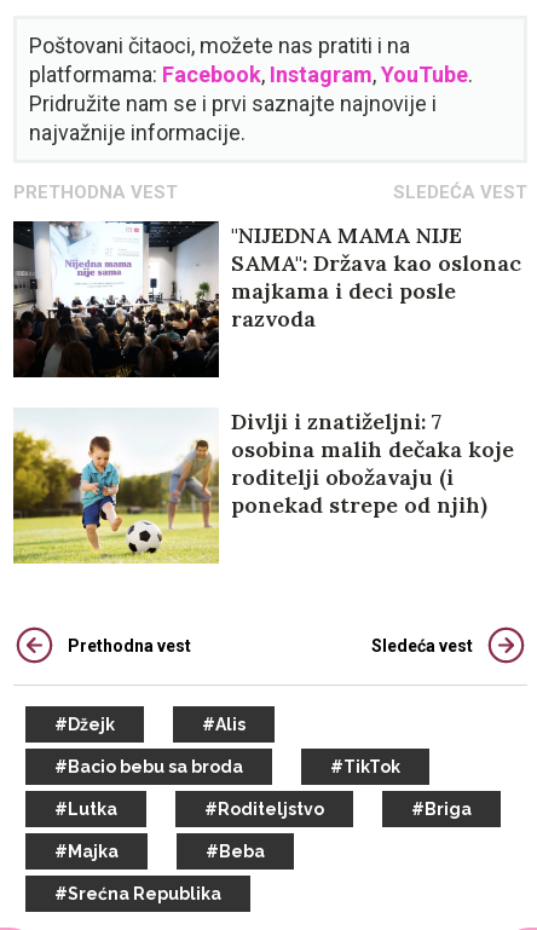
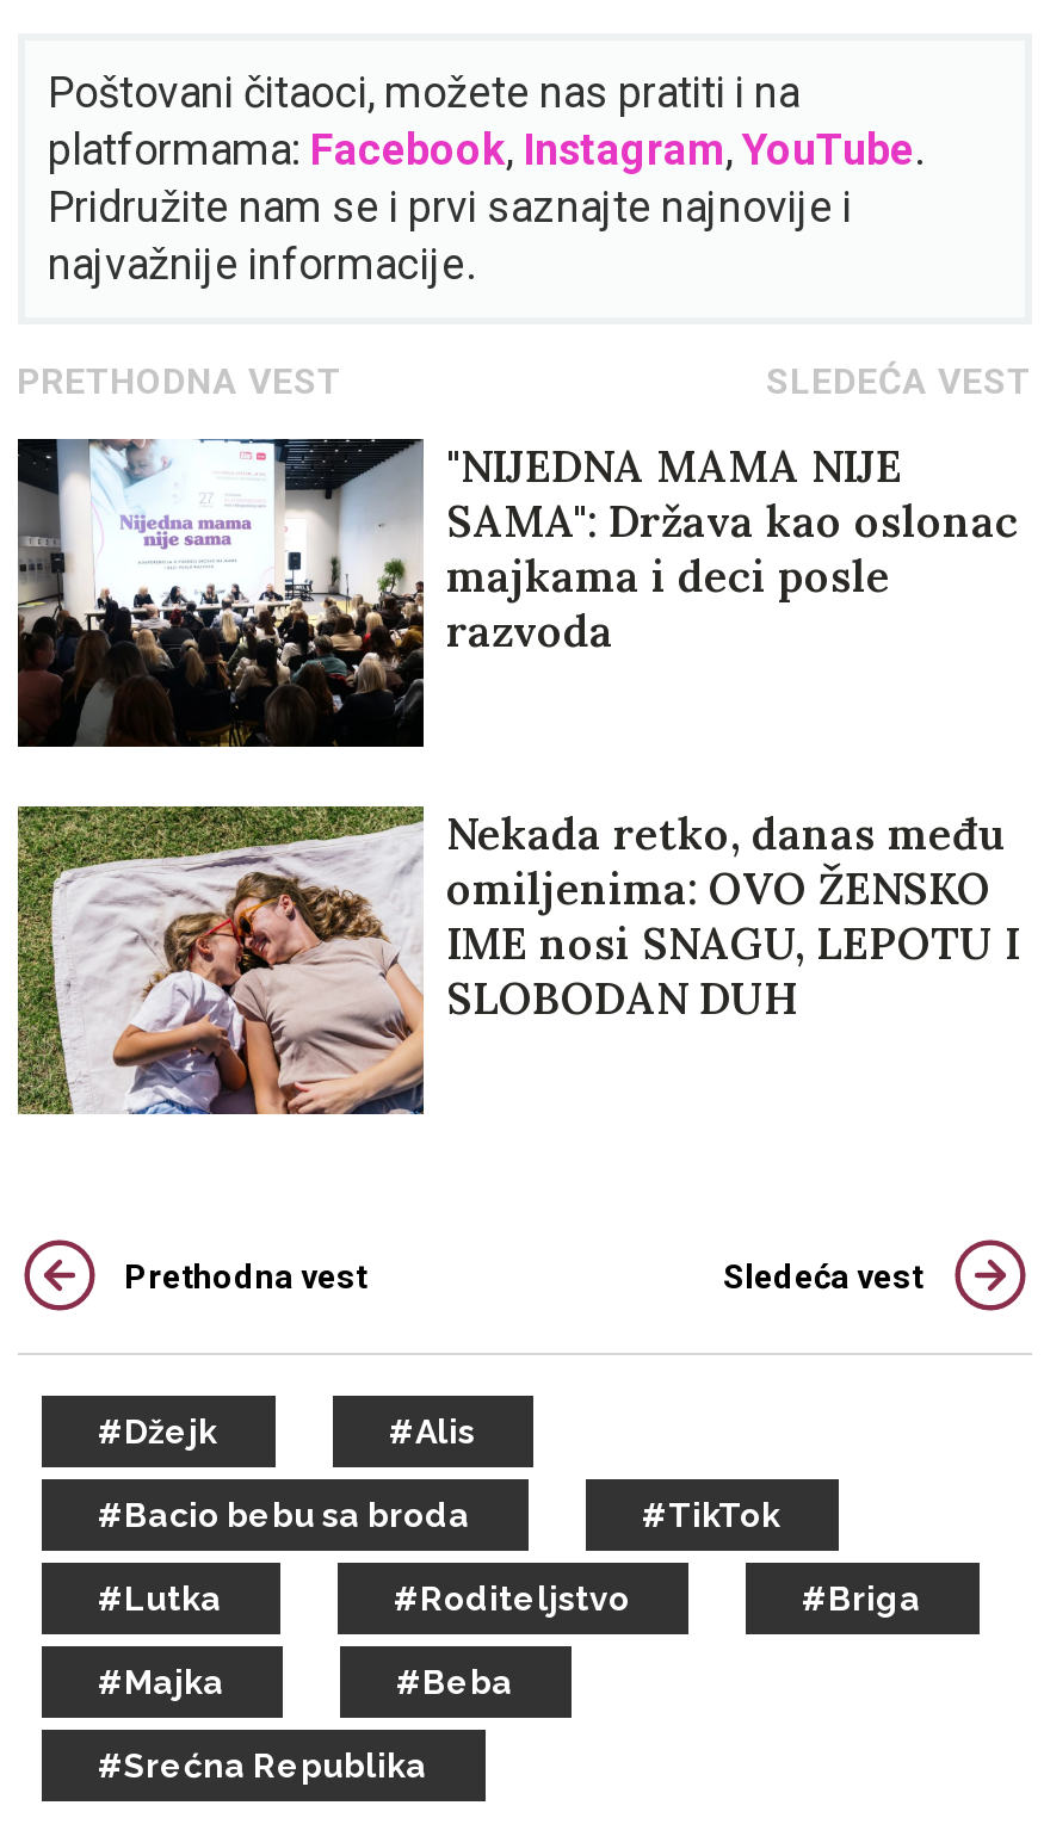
[12,407,513,565] [image] | Divlji i znatiželjni: 7 | osobina malih dečaka koje | roditelji obožavaju (i | ponekad strepe od njih) -> [16,804,1019,1117] [image] | Nekada retko, danas među | omiljenima: OVO ŽENSKO | IME nosi SNAGU, LEPOTU I | SLOBODAN DUH

